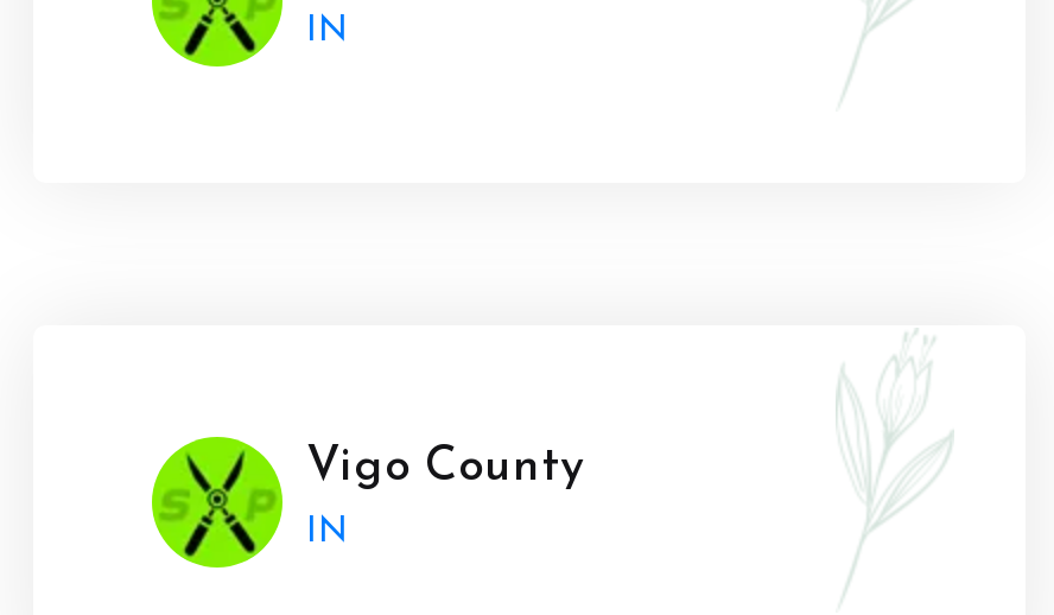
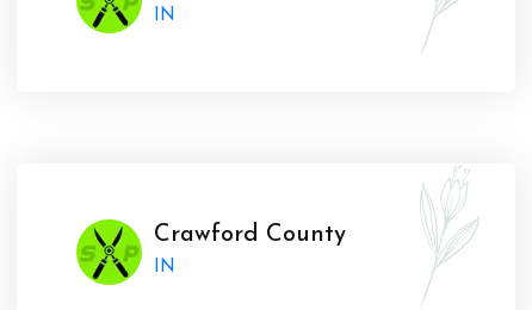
[306,444,584,492] Vigo County -> [154,223,346,247] Crawford County

